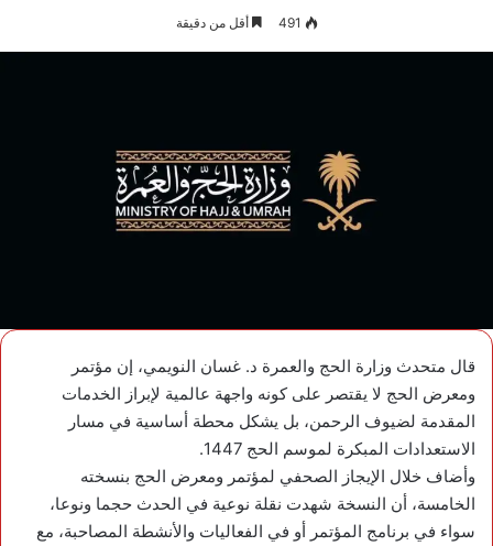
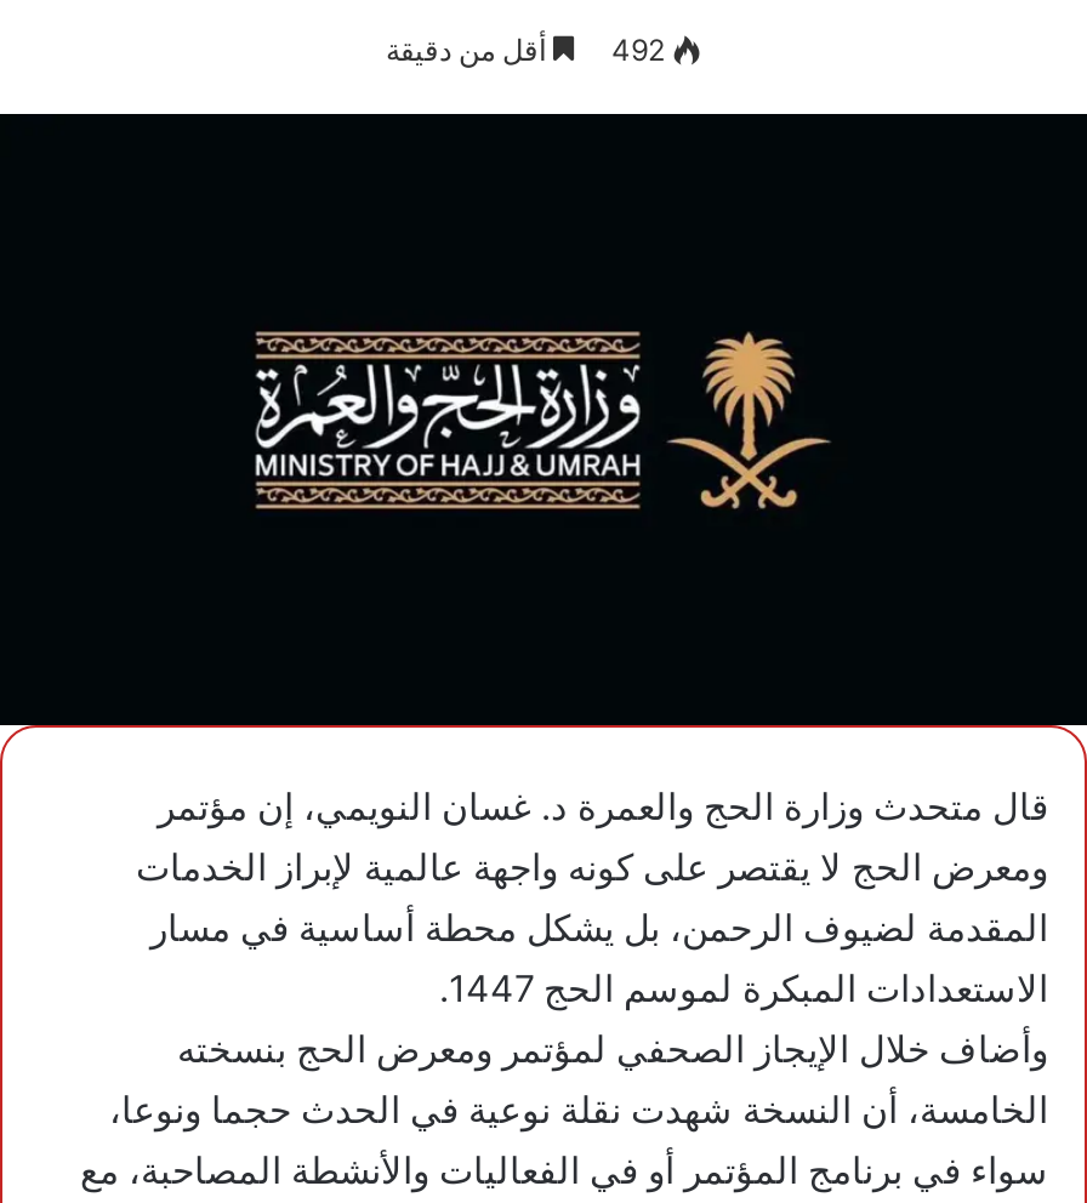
[278,14,301,31] 491 -> [611,31,665,67] 492

